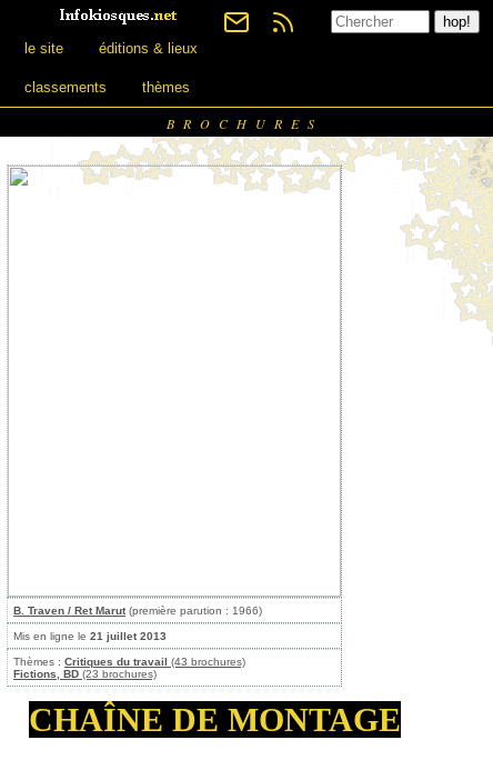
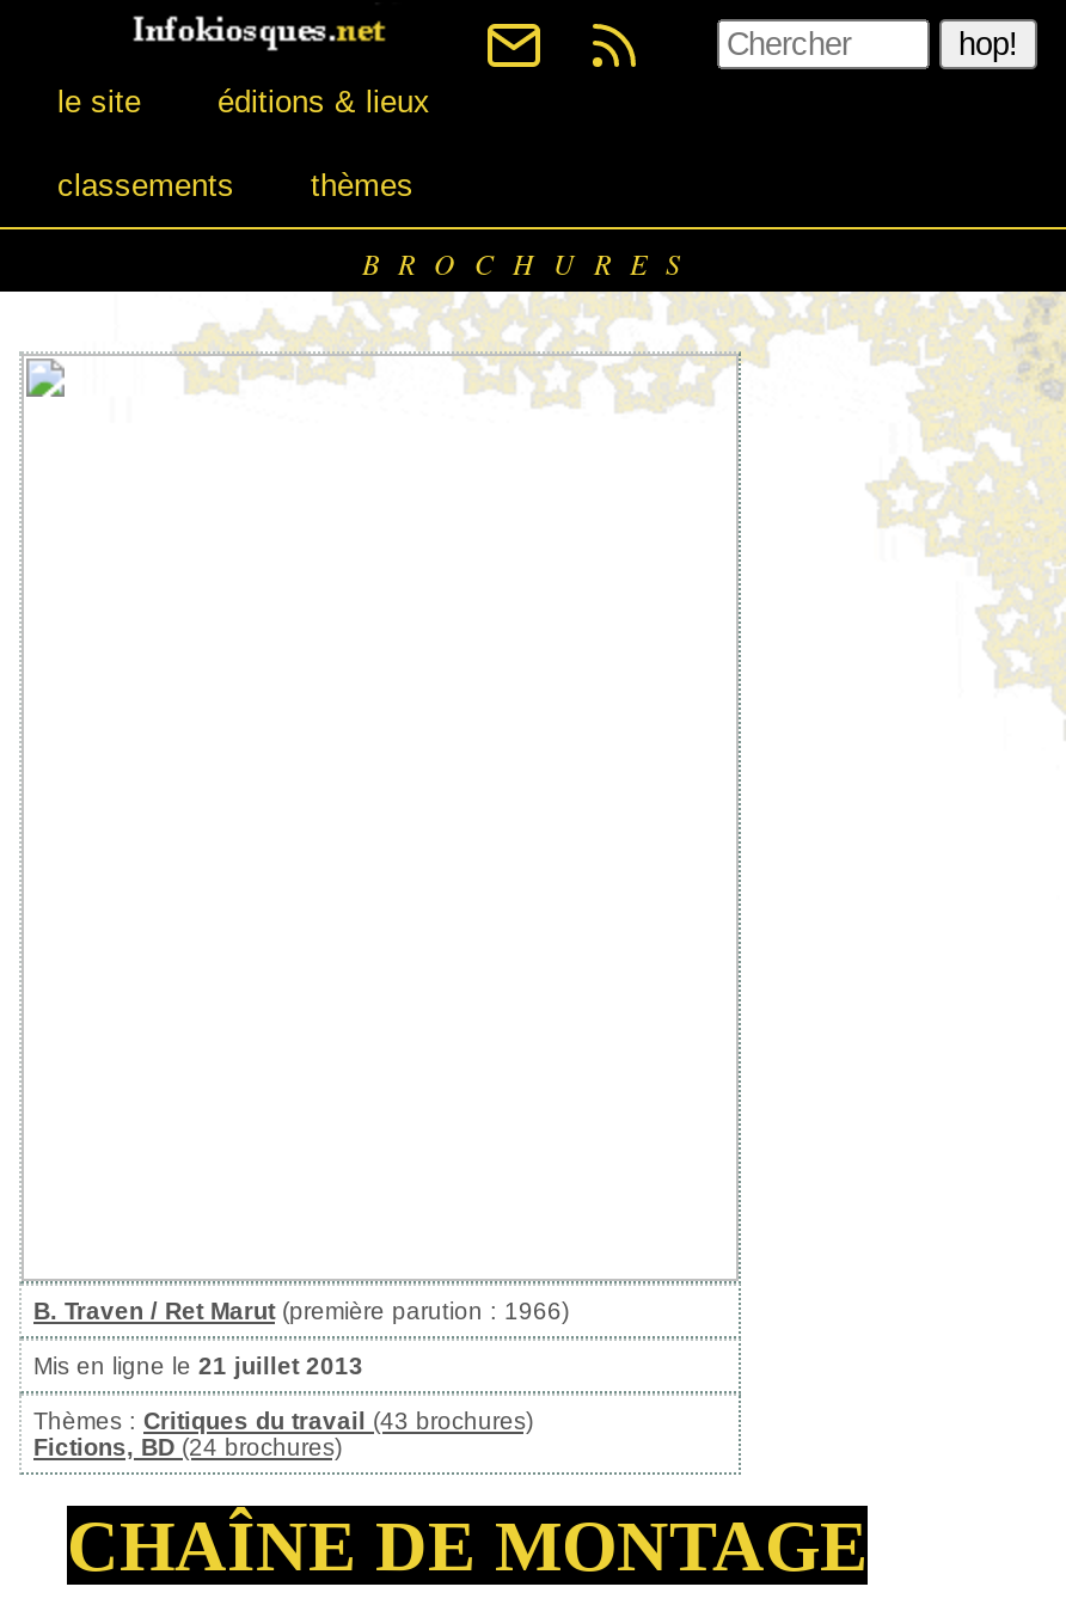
[13,668,157,680] Fictions, BD(23 brochures) -> [33,1434,342,1460] Fictions, BD(24 brochures)

